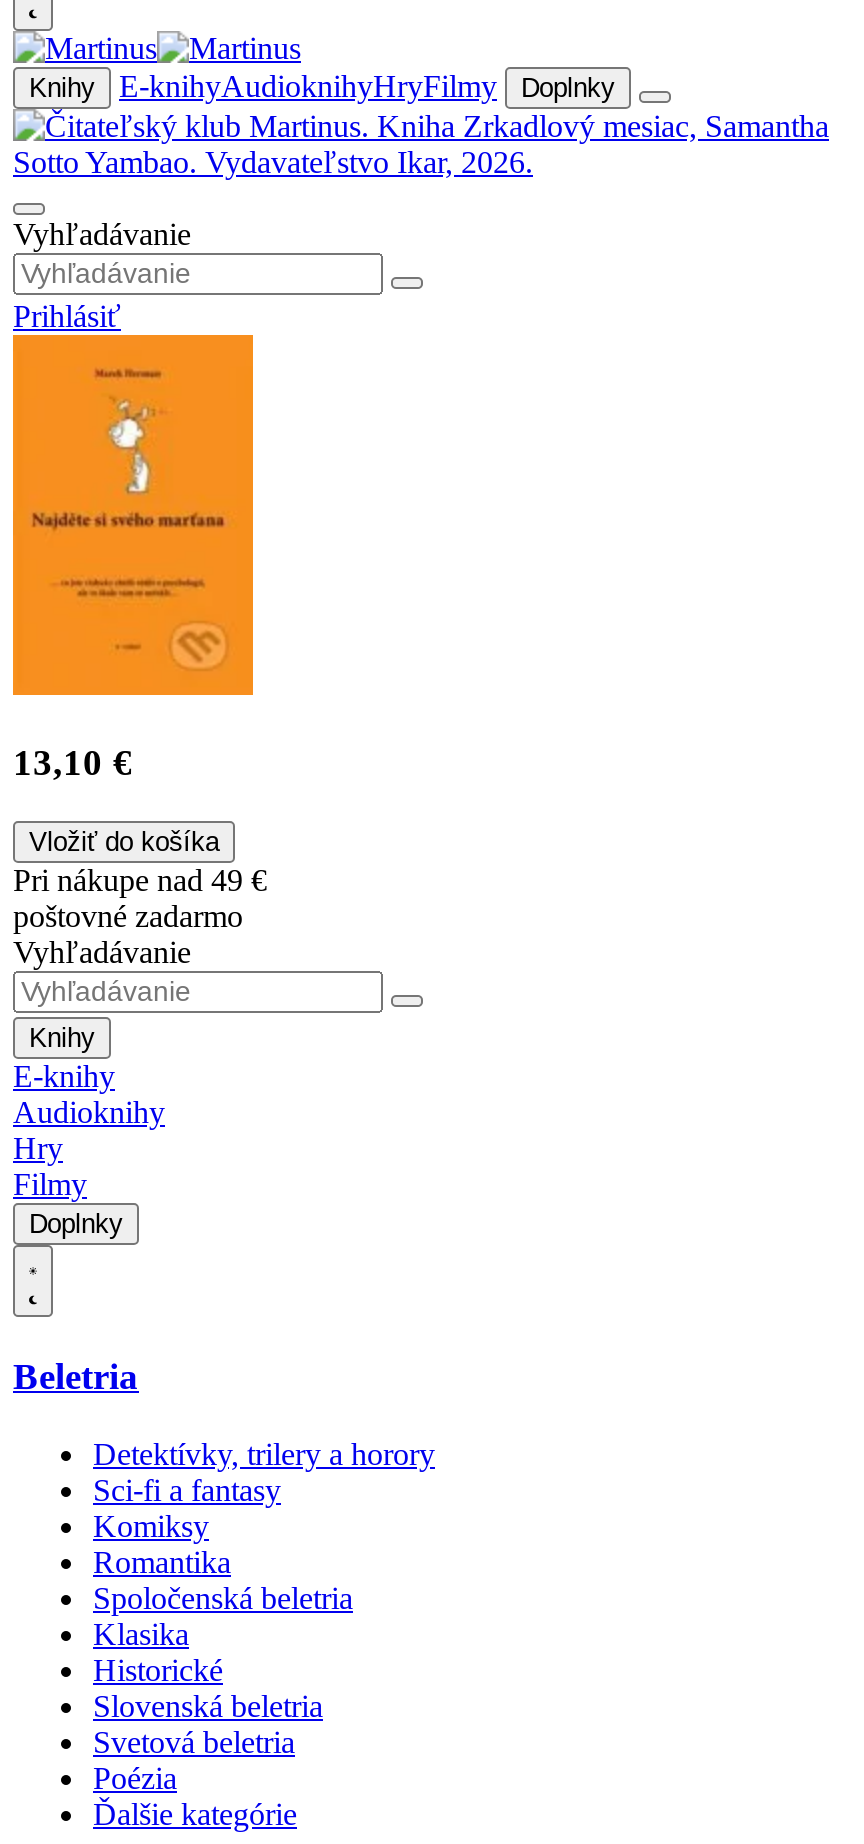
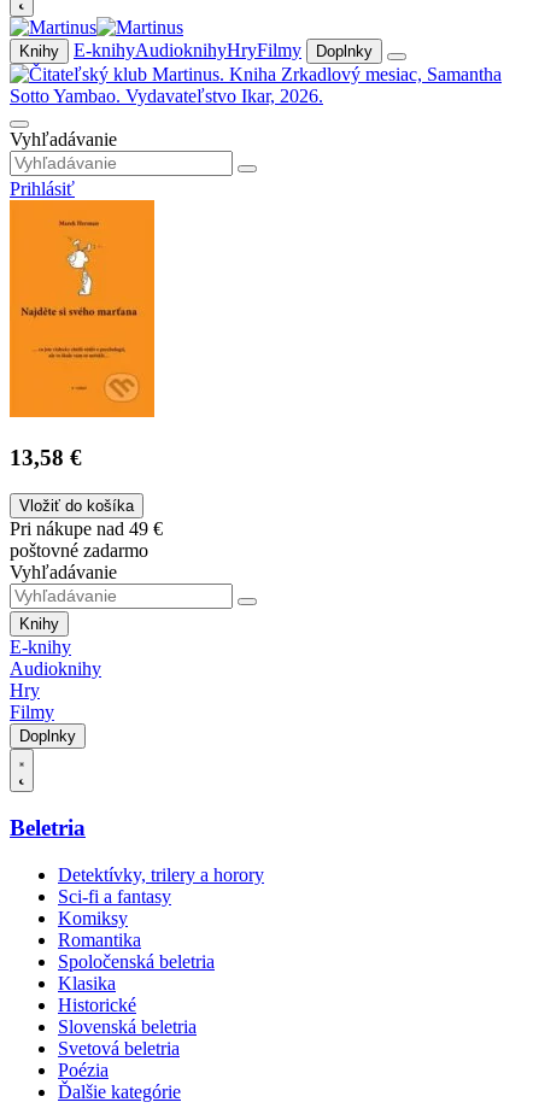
[13,740,133,782] 13,10 € -> [10,445,82,470] 13,58 €

